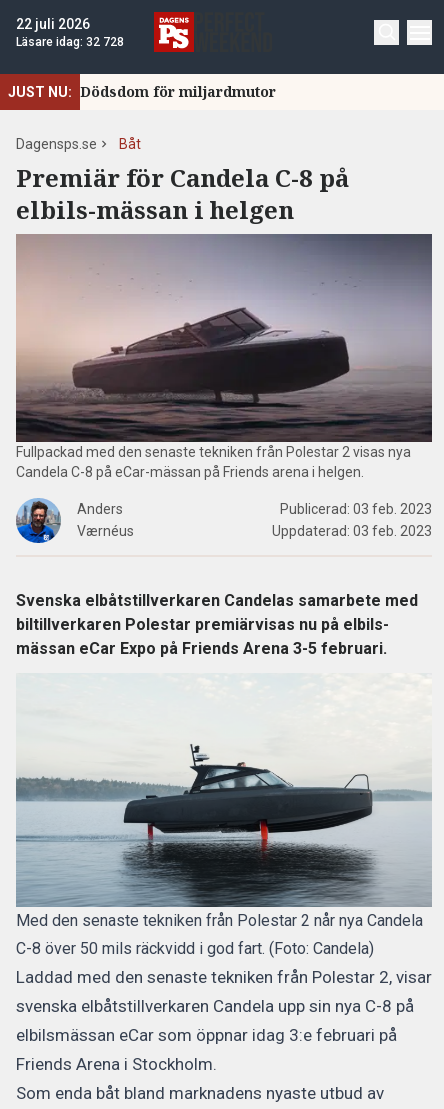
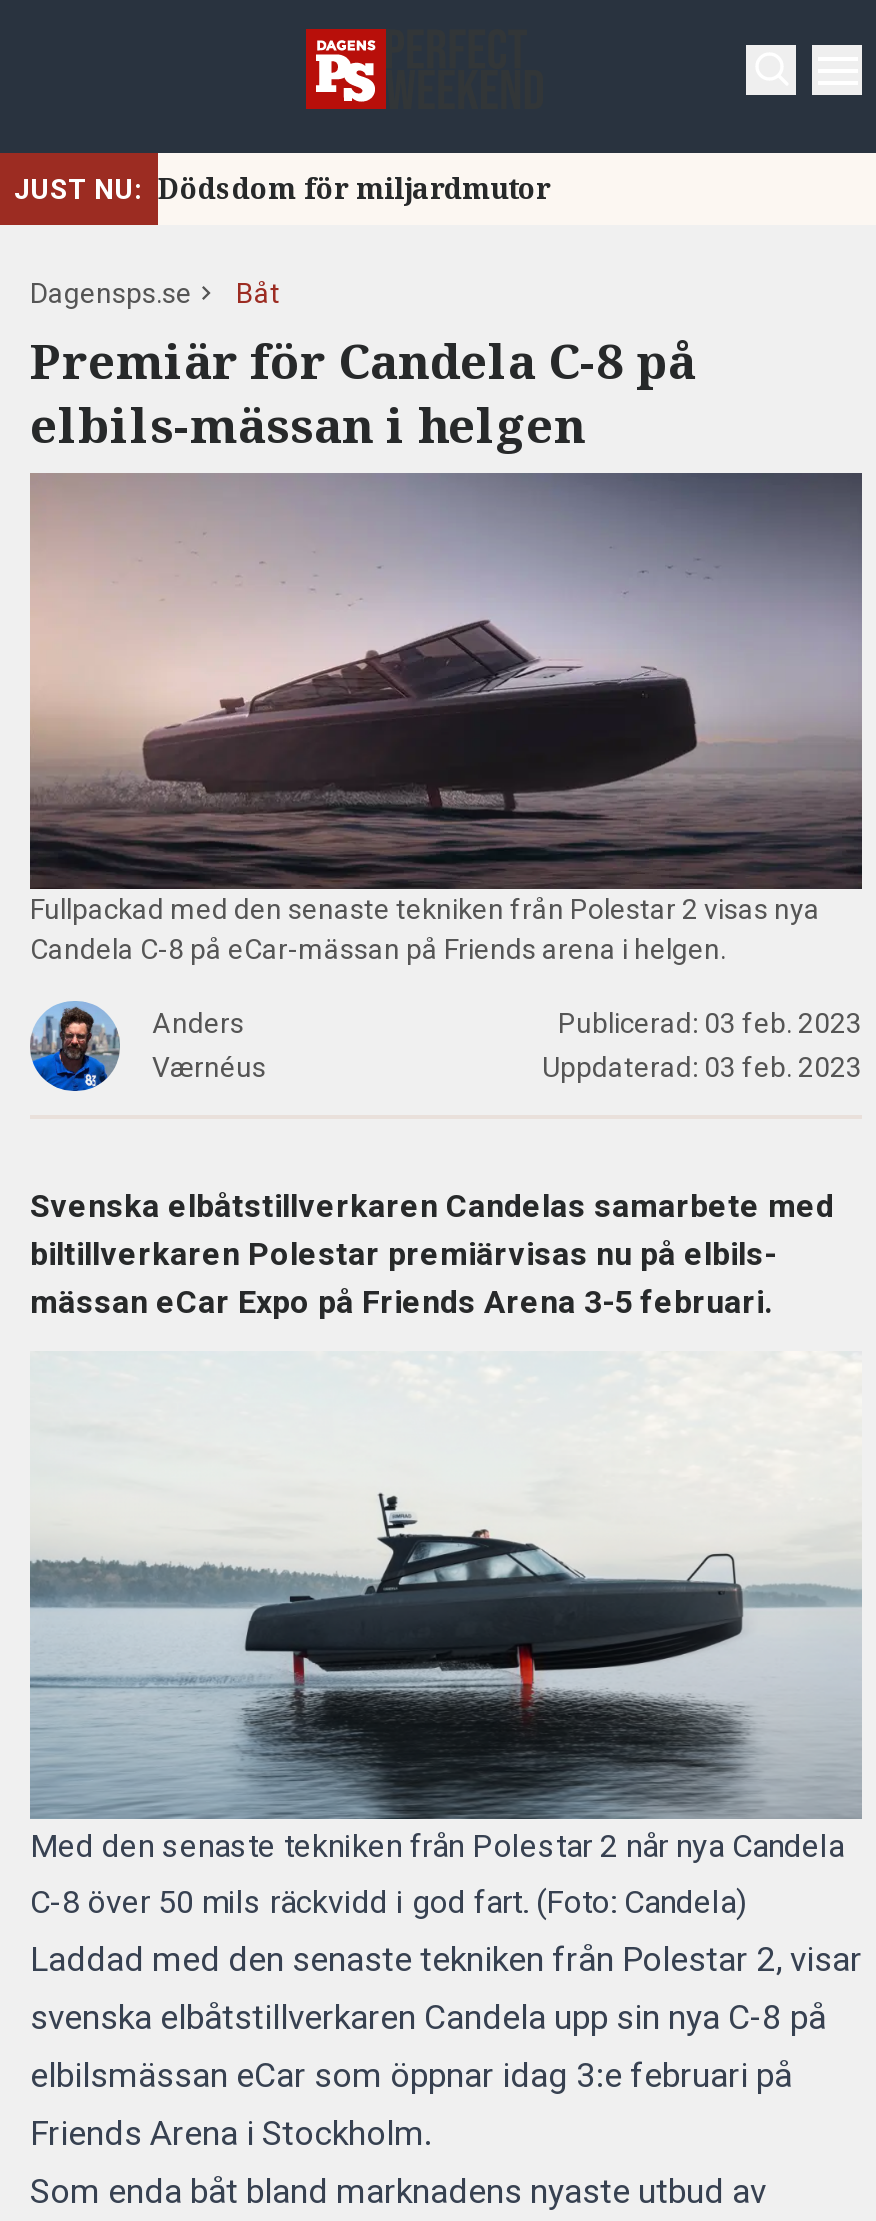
[16,16,124,49] 22 juli 2026 | Läsare idag: 32 728 -> none

